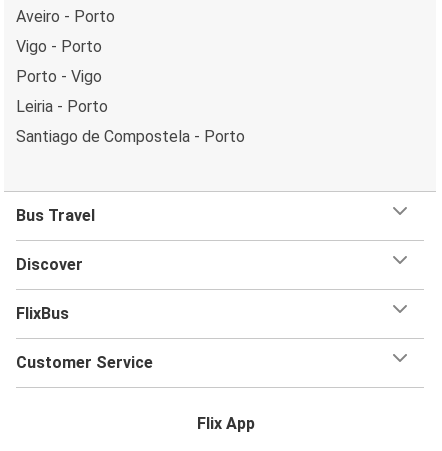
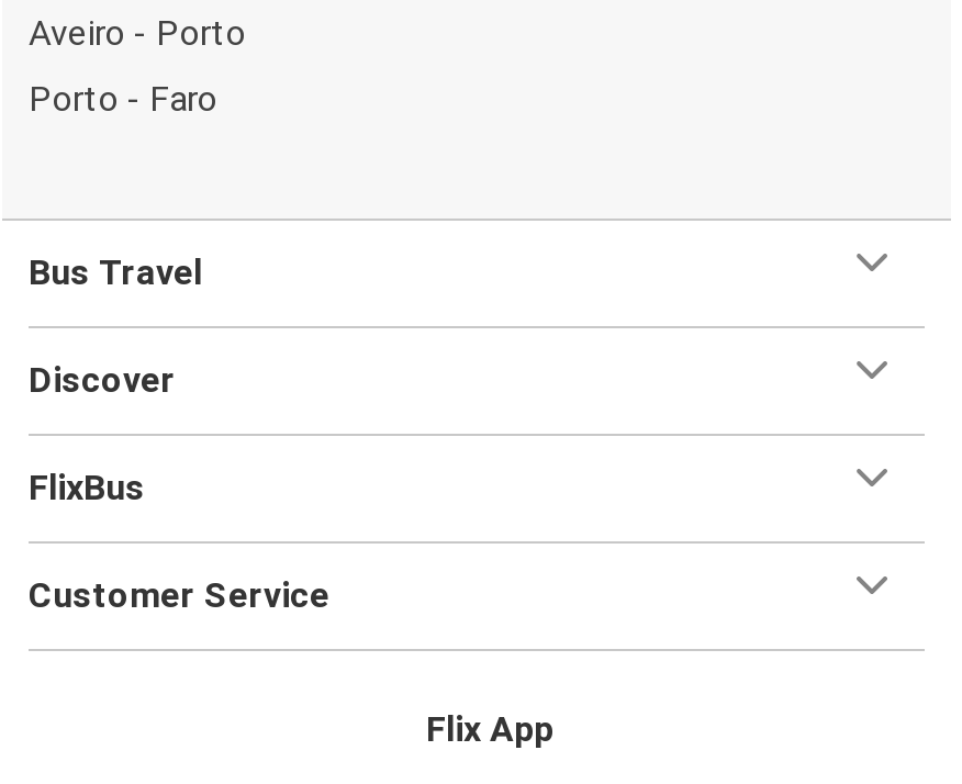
[16,36,245,145] Vigo - Porto | Porto - Vigo | Leiria - Porto | Santiago de Compostela - Porto -> [29,77,217,119] Porto - Faro

